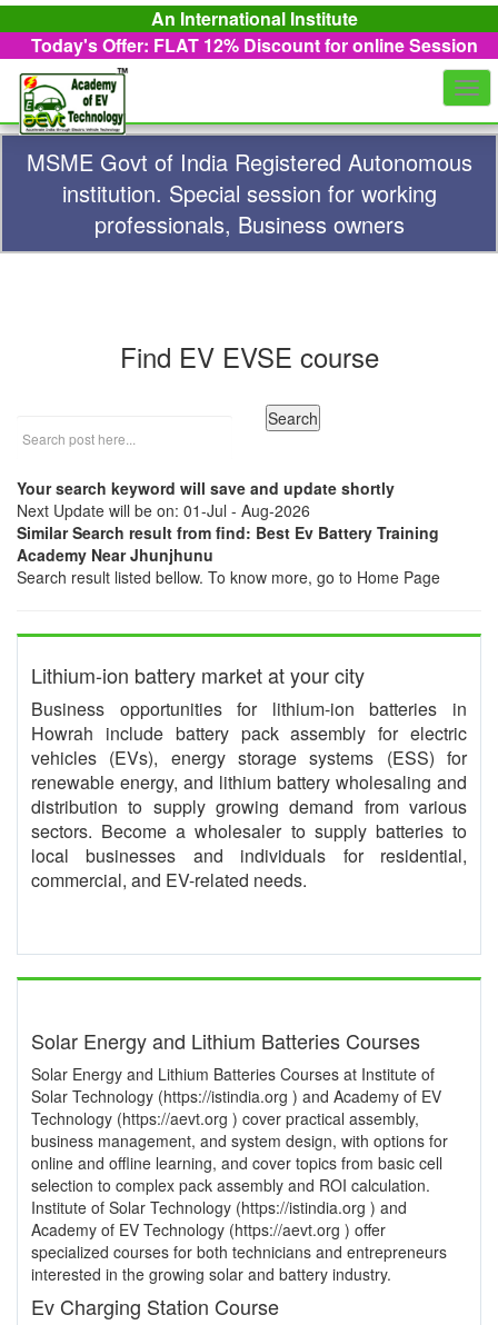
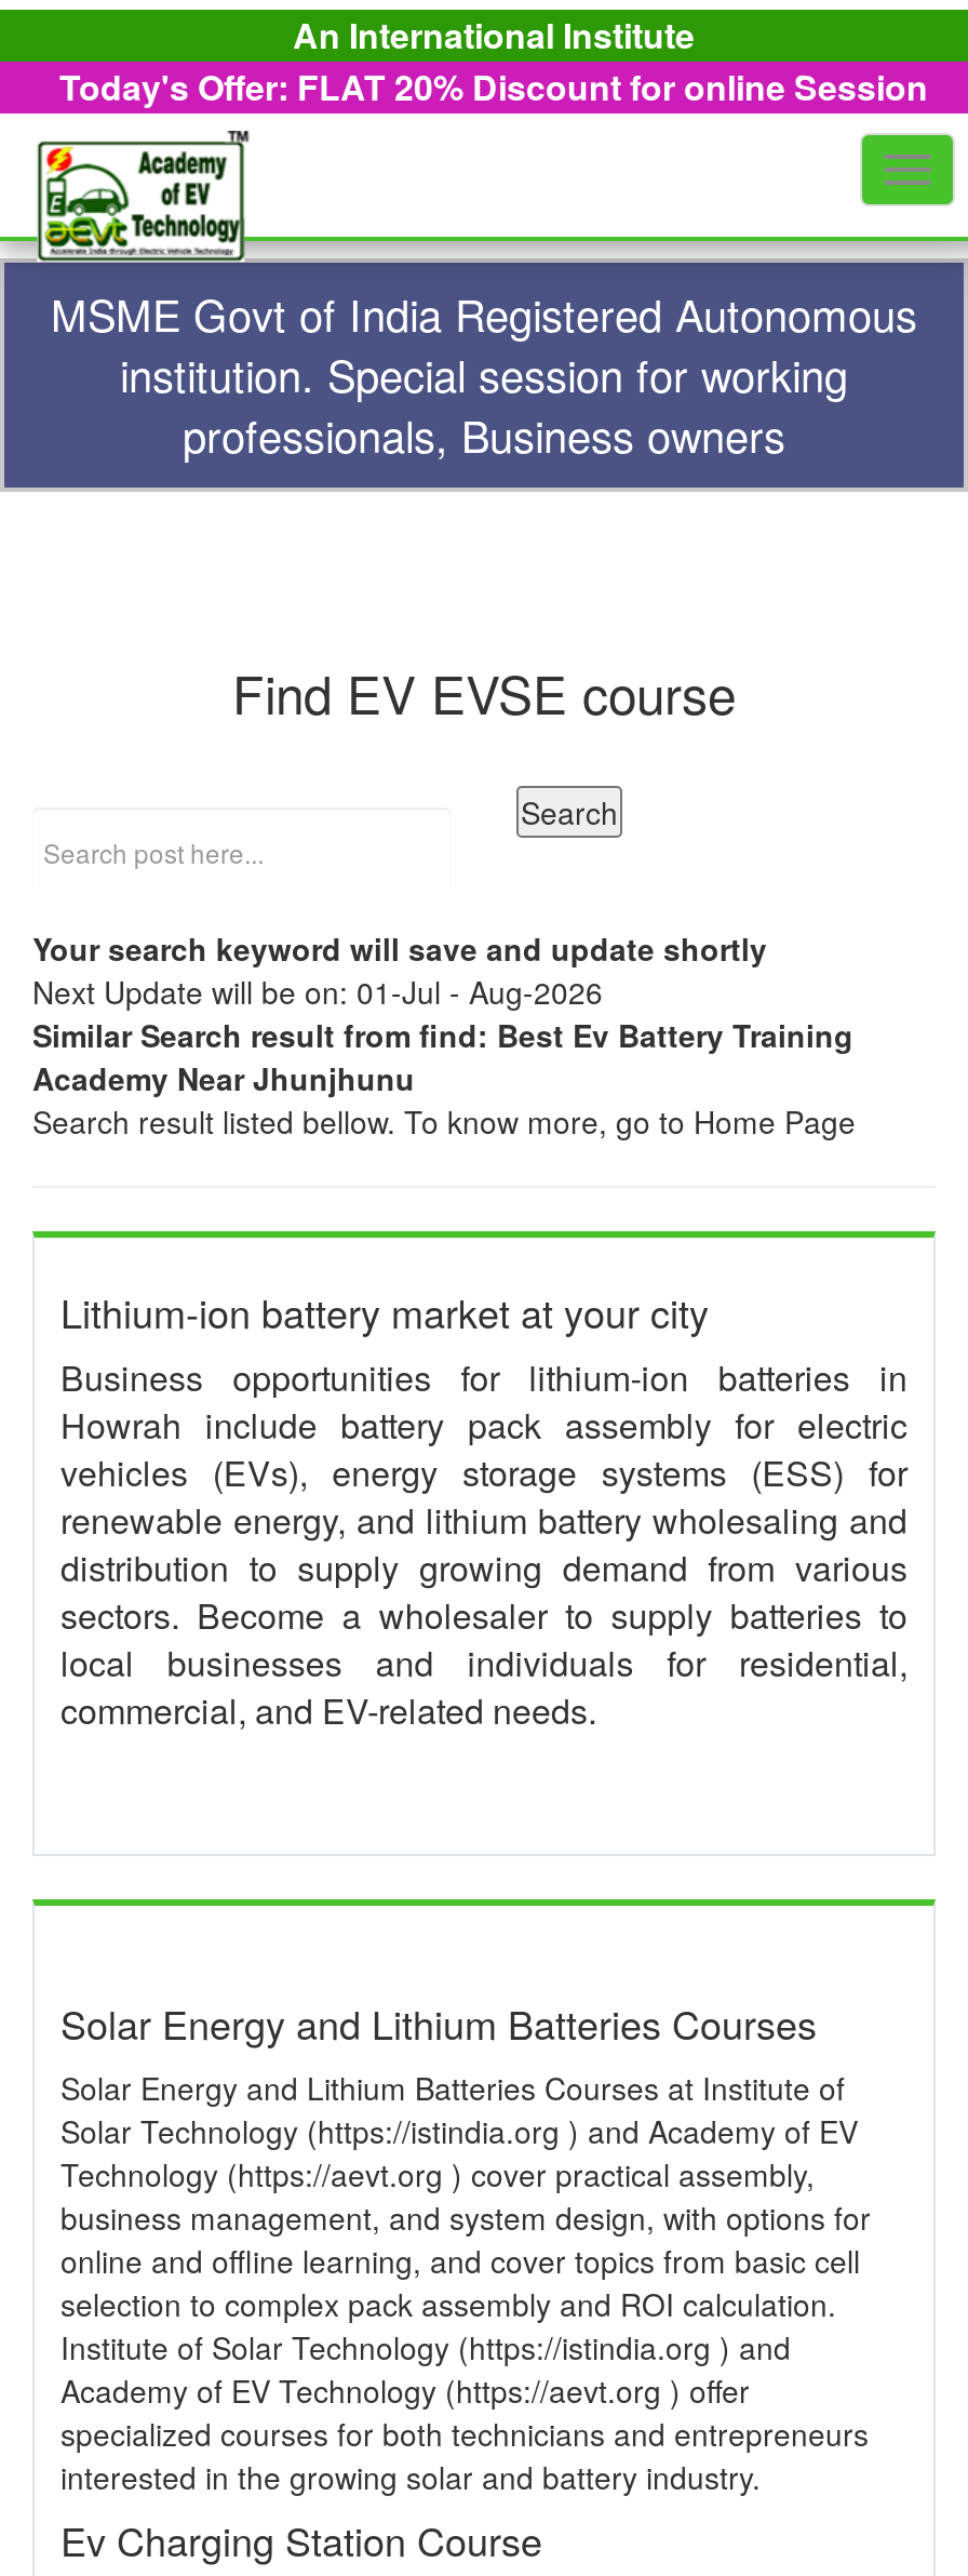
[31,32,477,58] Today's Offer: FLAT 12% Discount for online Session -> [59,62,928,111] Today's Offer: FLAT 20% Discount for online Session

